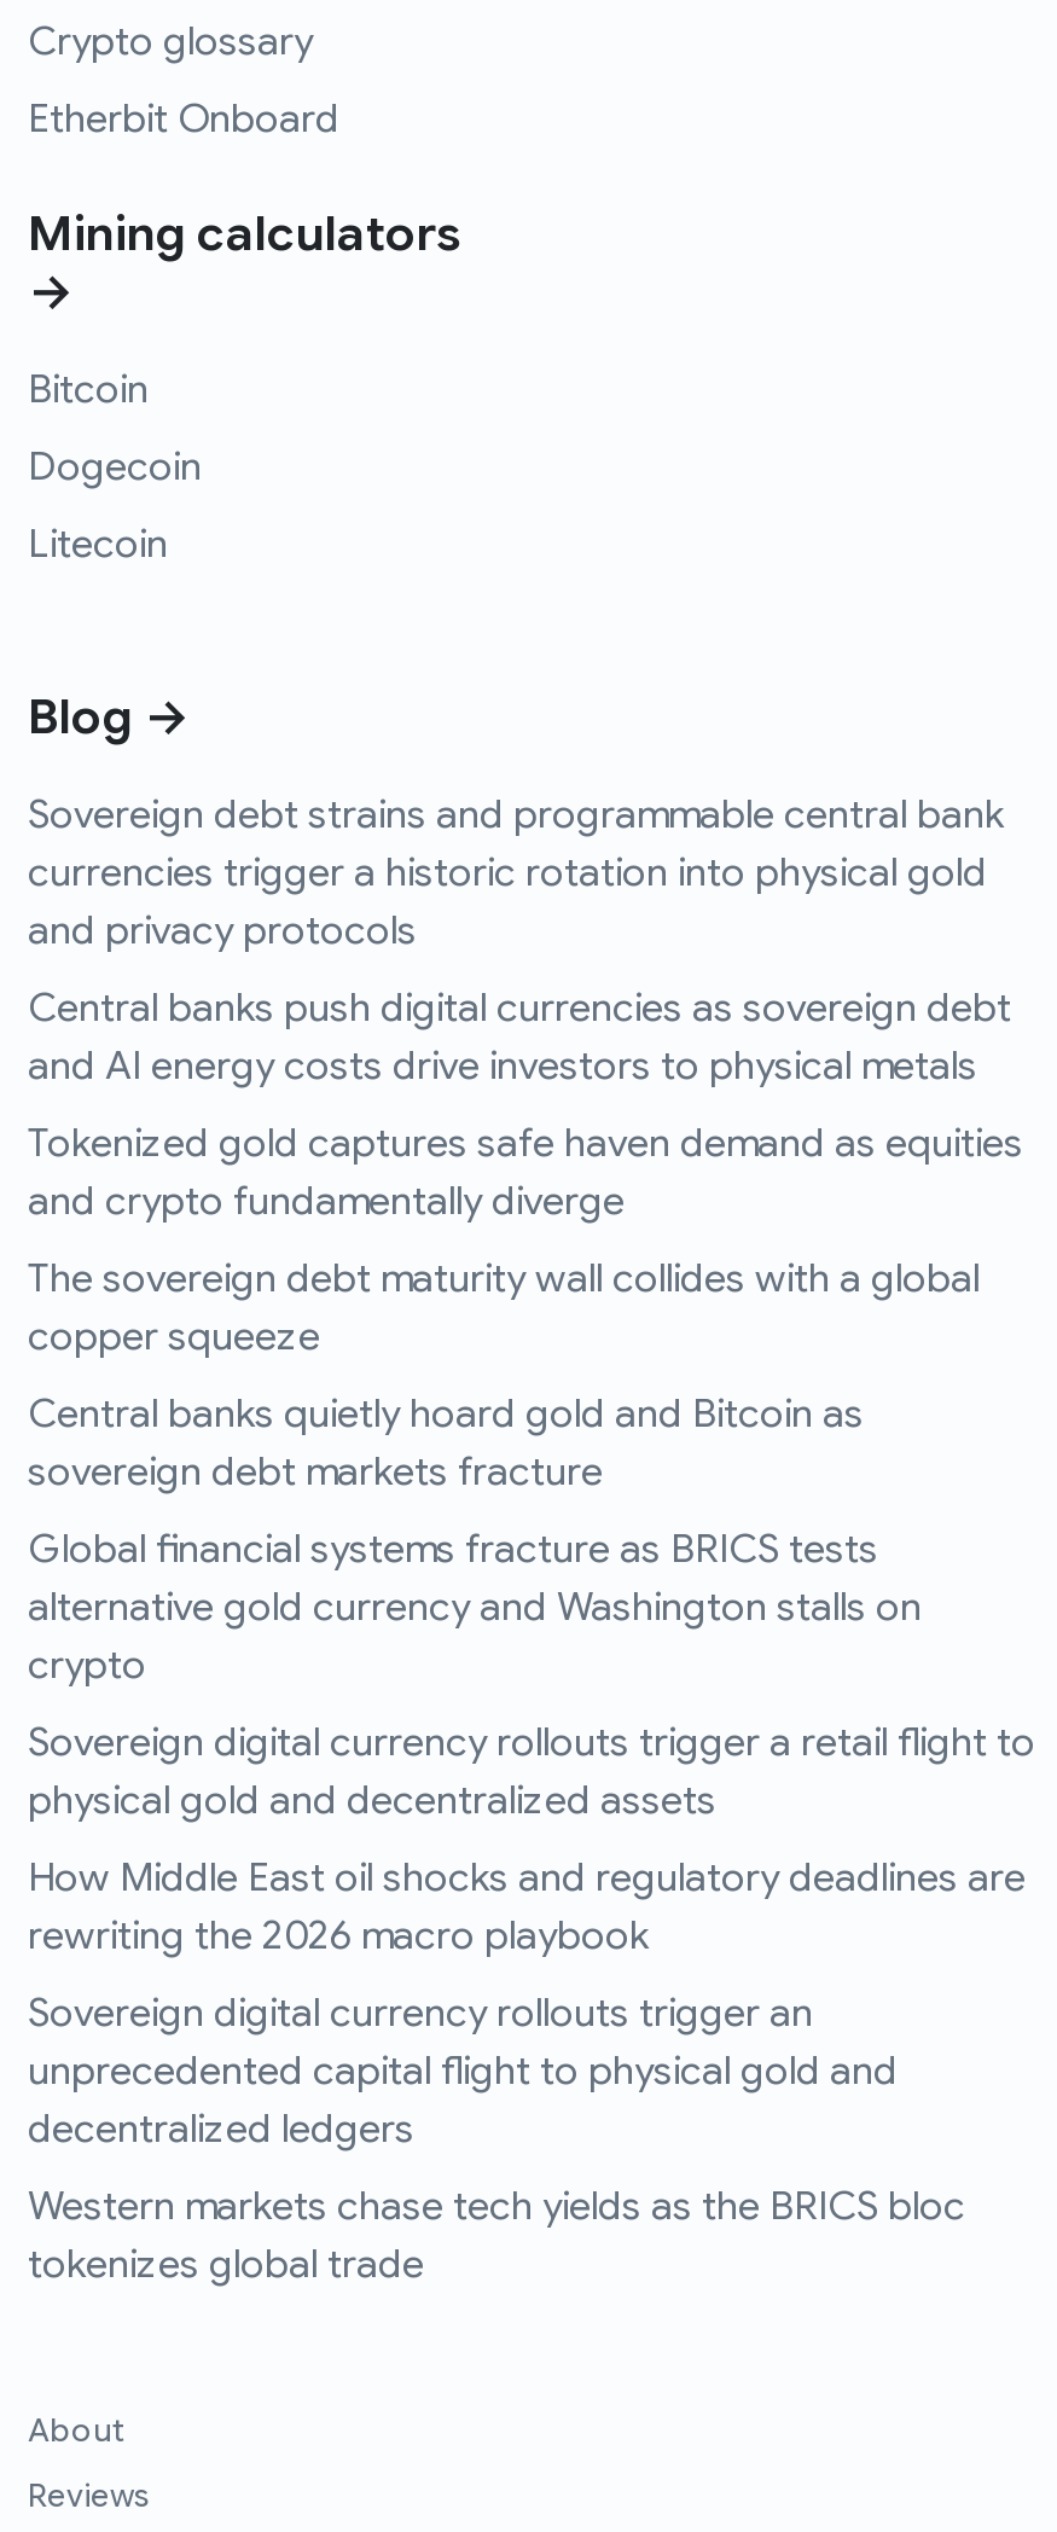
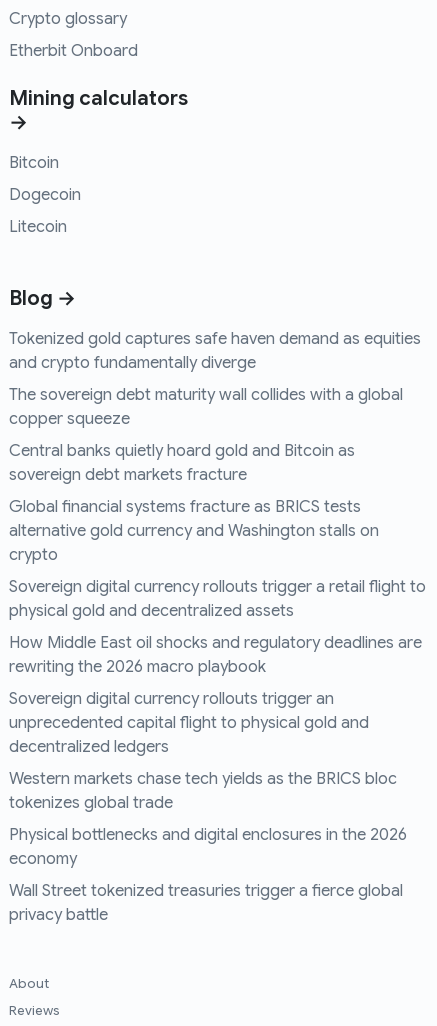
[28,792,1011,1092] Sovereign debt strains and programmable central bank | currencies trigger a historic rotation into physical gold | and privacy protocols | Central banks push digital currencies as sovereign debt | and AI energy costs drive investors to physical metals -> none
moved [28,1121,1035,2290] -> [9,329,426,813]: Tokenized gold captures safe haven demand as equities | and crypto fundamentally diverge | The sovereign debt maturity wall collides with a global | ... | Western markets chase tech yields as the BRICS bloc | tokenizes global trade
none -> [9,825,407,925] Physical bottlenecks and digital enclosures in the 2026 | economy | Wall Street tokenized treasuries trigger a fierce global | privacy battle

